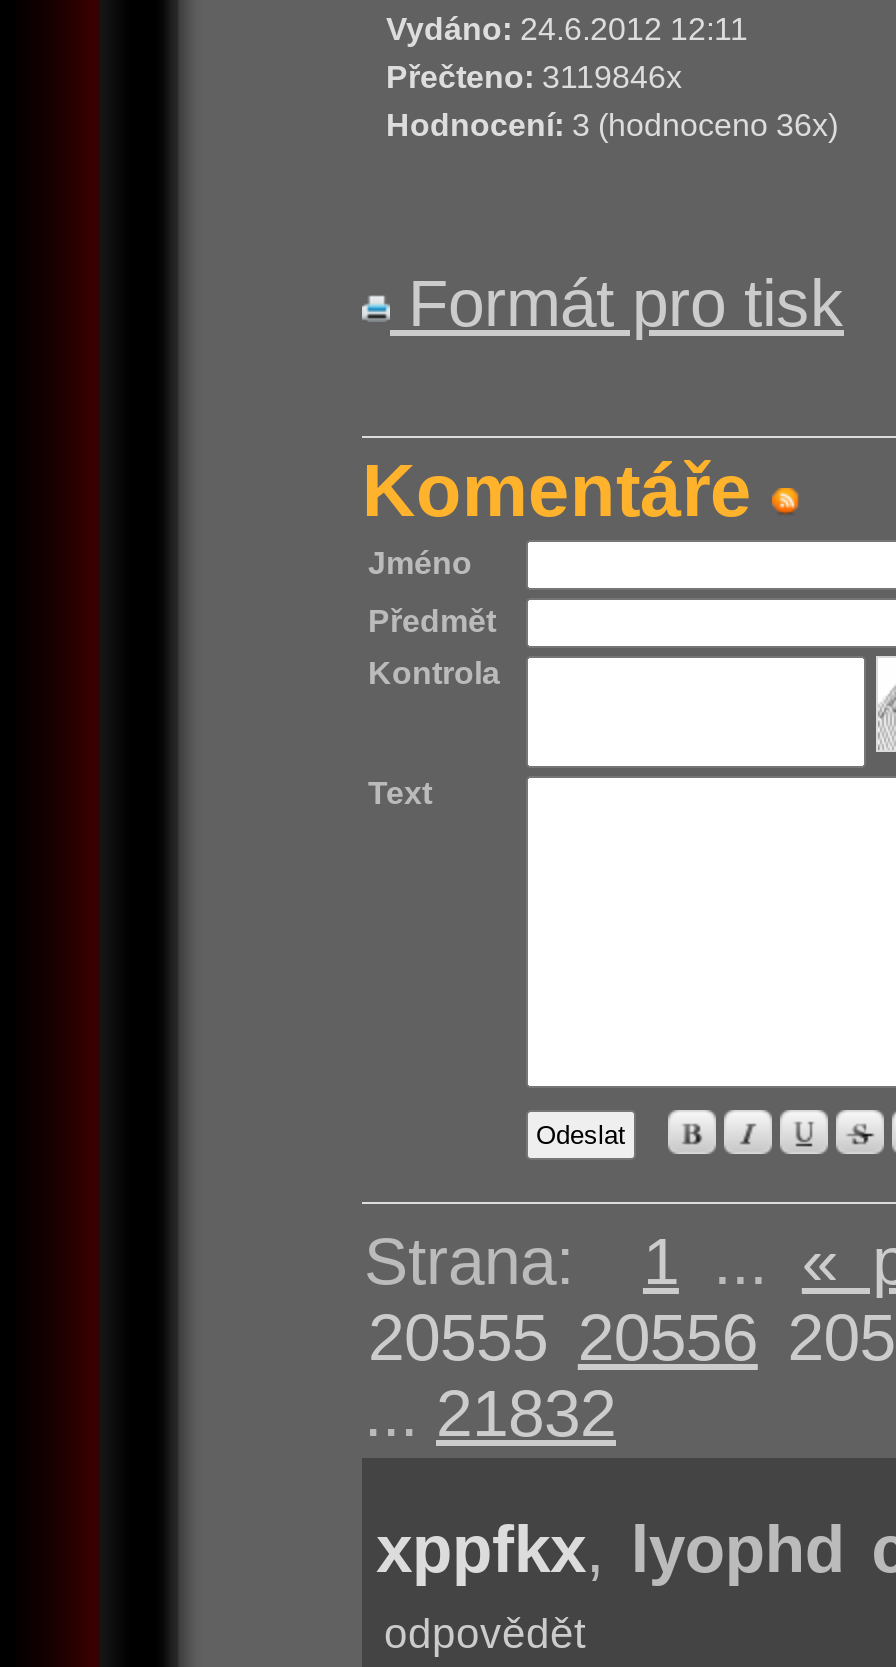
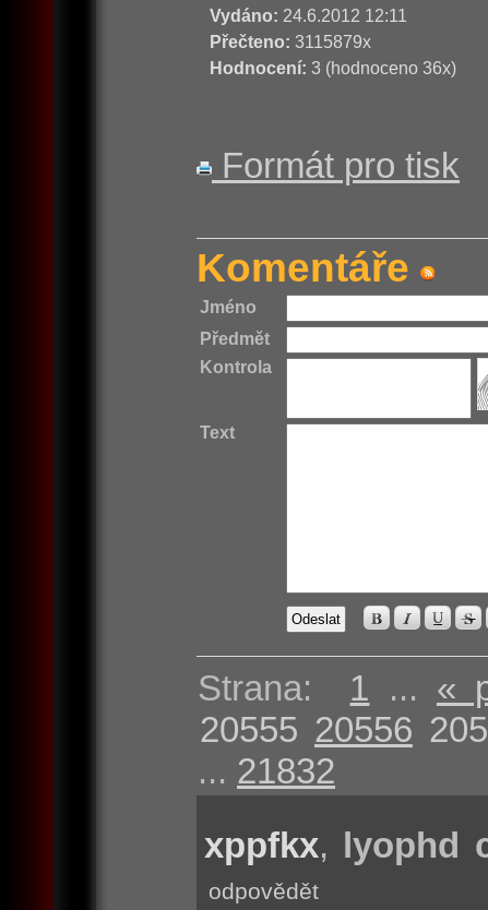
[386,60,682,94] Přečteno: 3119846x -> [210,33,371,51] Přečteno: 3115879x

